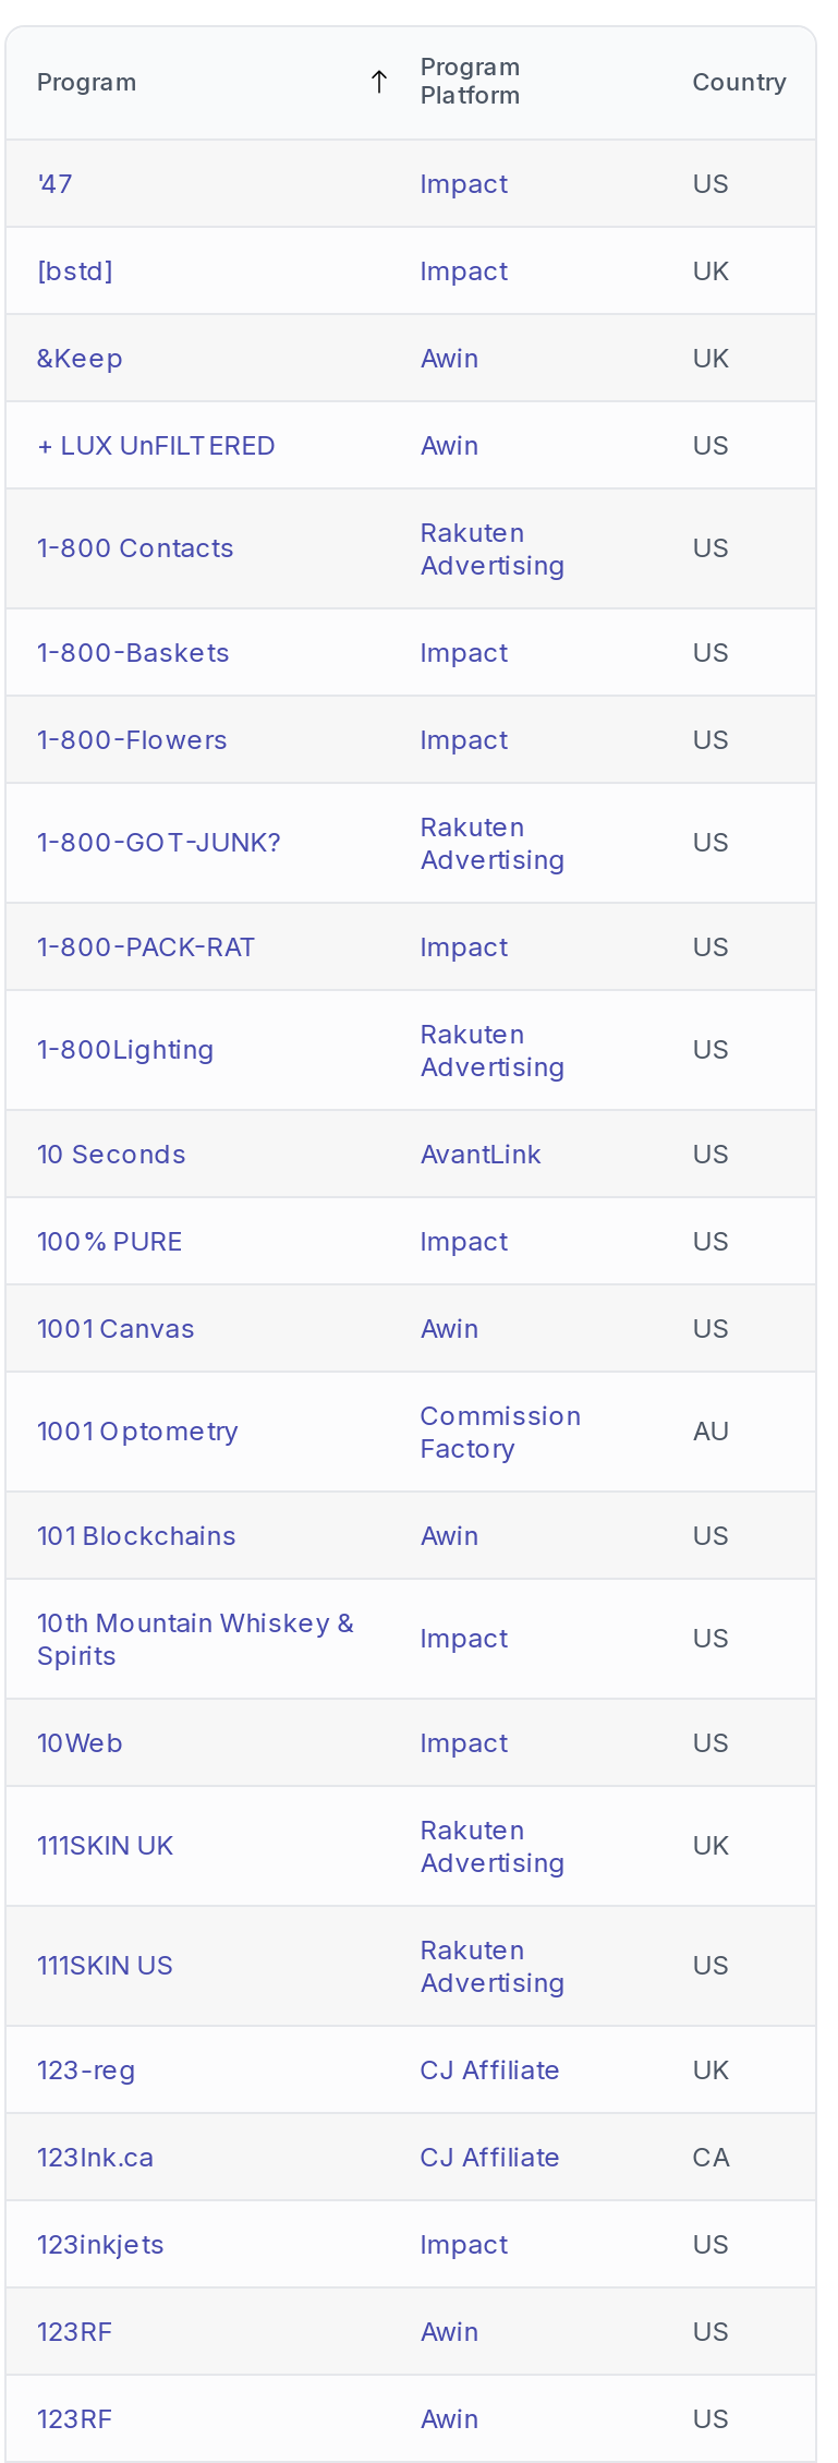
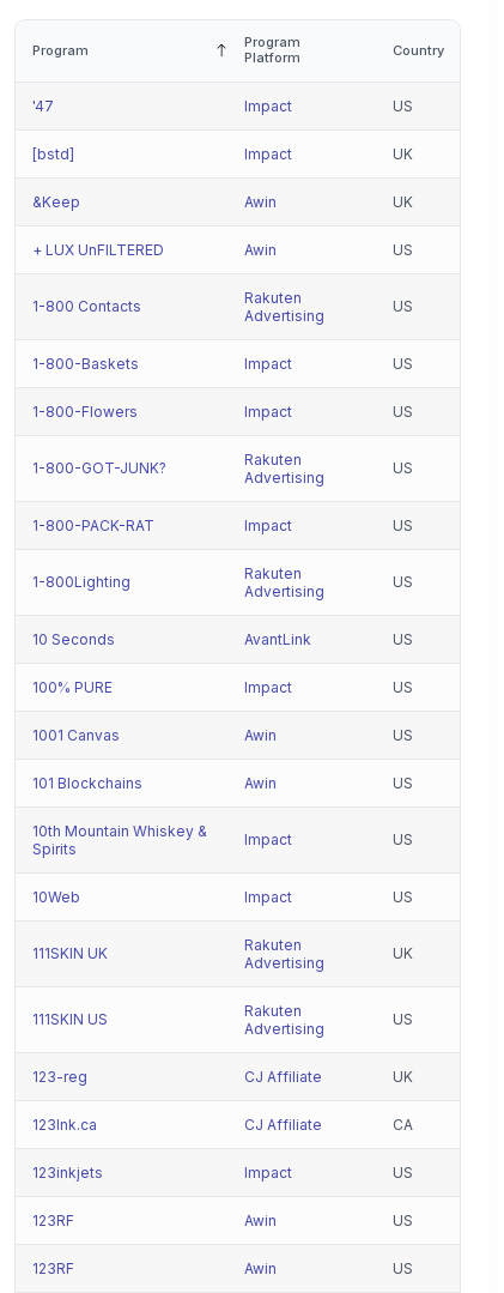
[36,1398,581,1463] 1001 Optometry | Commission | Factory -> none
[692,1413,729,1446] AU -> none

